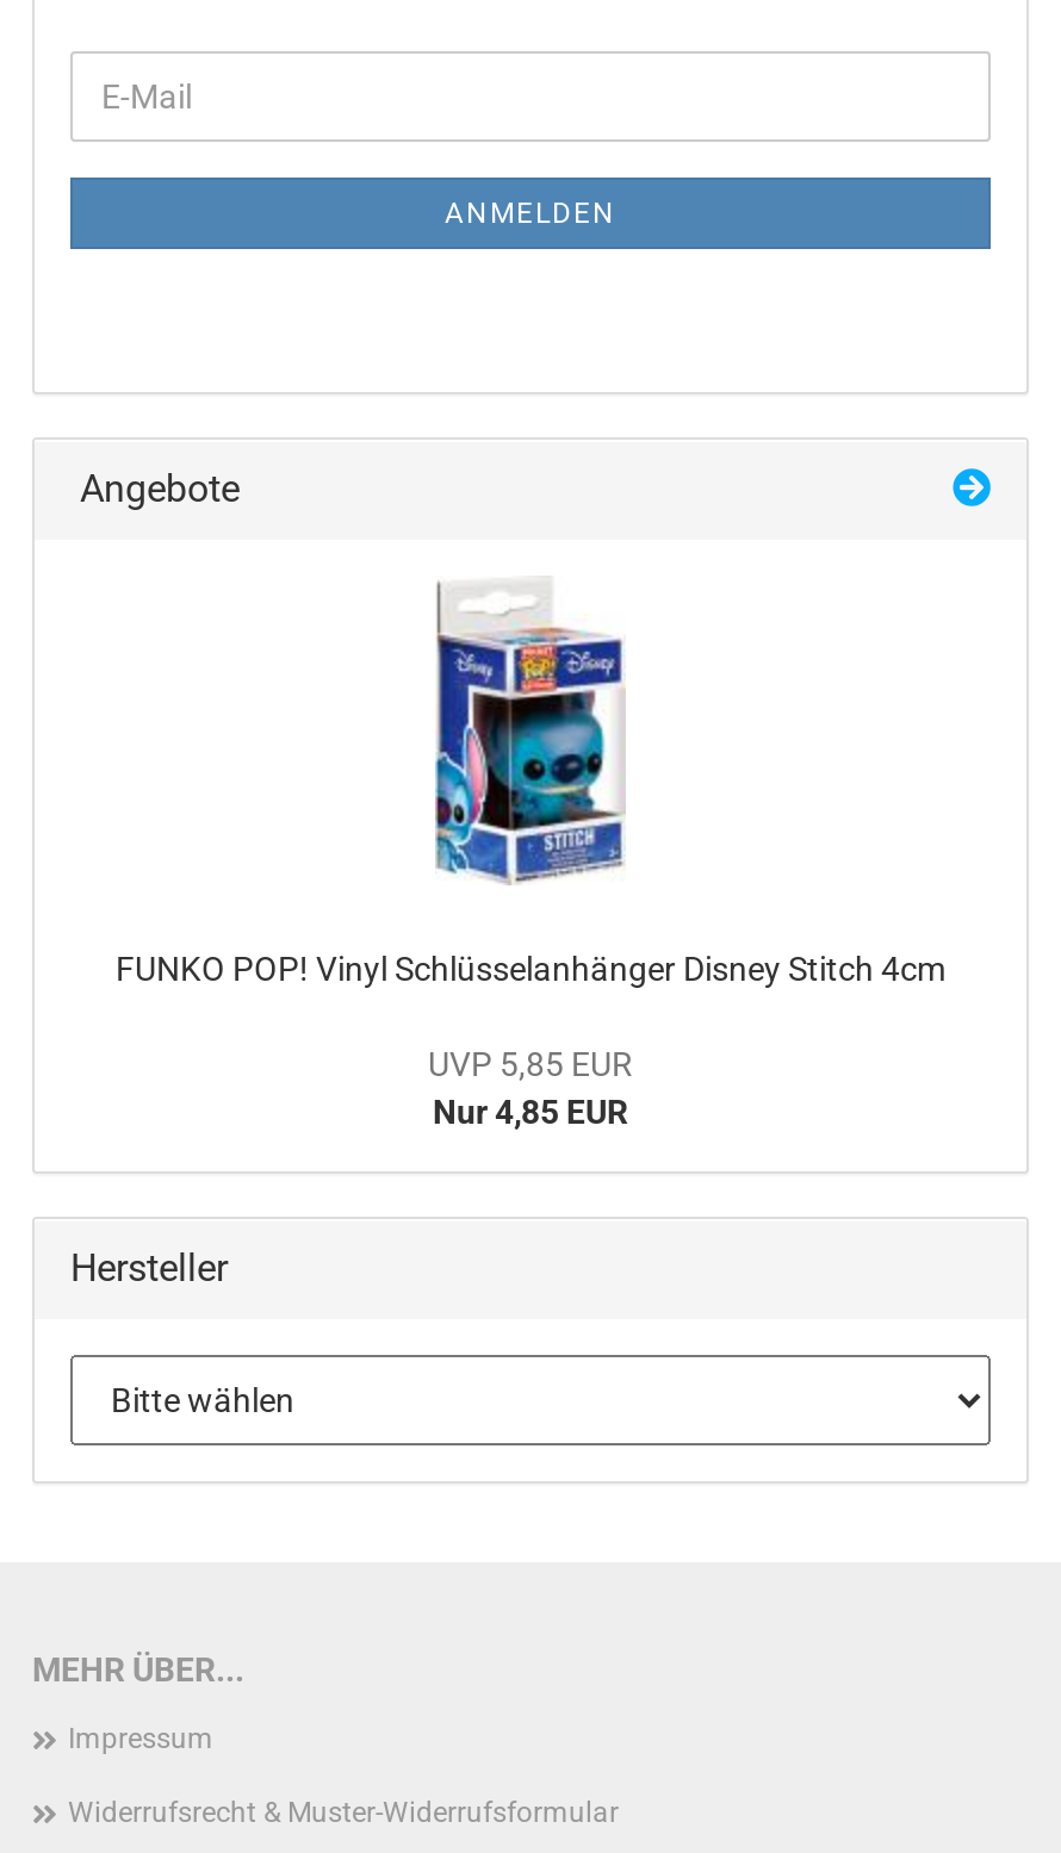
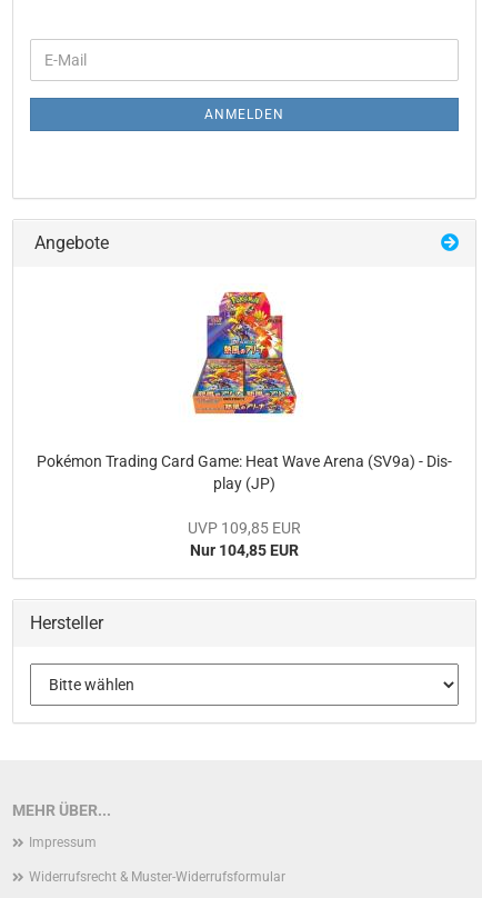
[116,580,945,988] [image] | FUNKO POP! Vinyl Schlüsselanhänger Disney Stitch 4cm -> [37,290,452,492] [image] | Pokémon Trading Card Game: Heat Wave Arena (SV9a) - Dis | play (JP)
[428,1045,633,1131] UVP 5,85 EUR | Nur 4,85 EUR -> [188,519,301,559] UVP 109,85 EUR | Nur 104,85 EUR

